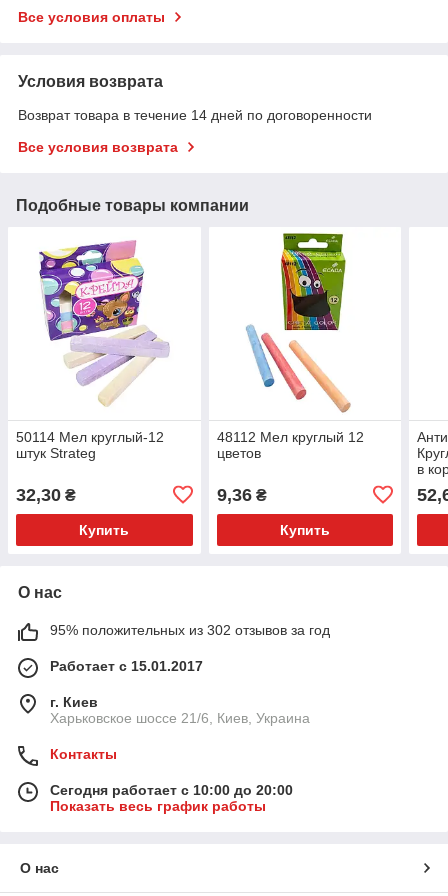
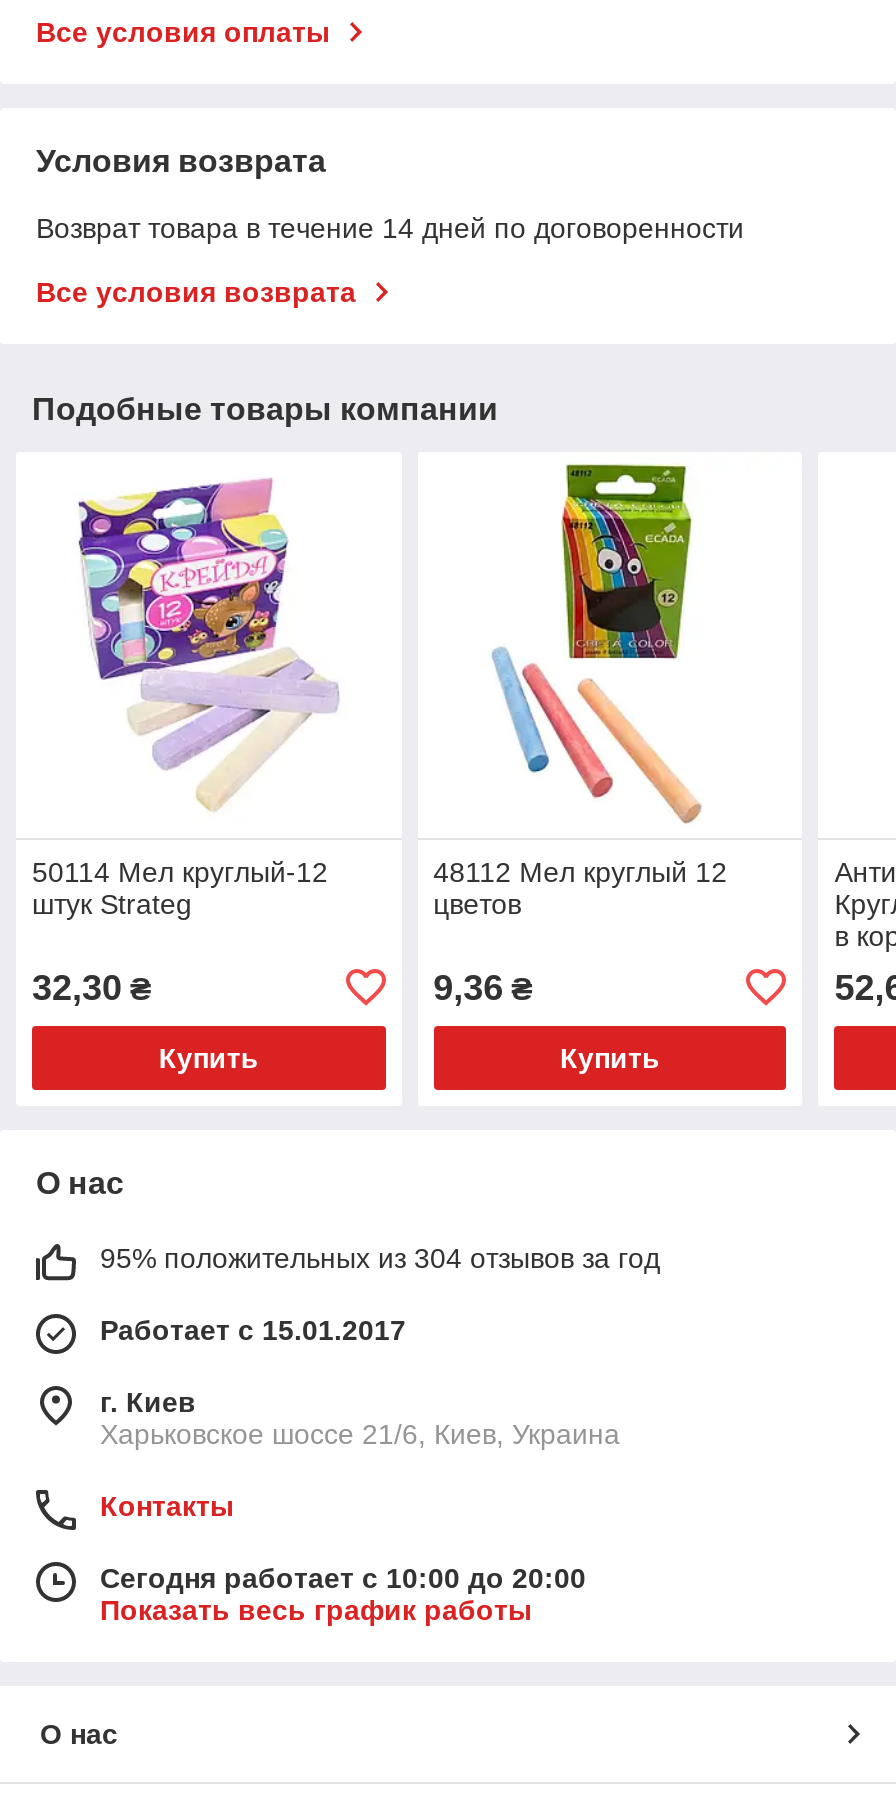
[50,622,330,638] 95% положительных из 302 отзывов за год -> [100,1242,660,1274] 95% положительных из 304 отзывов за год

